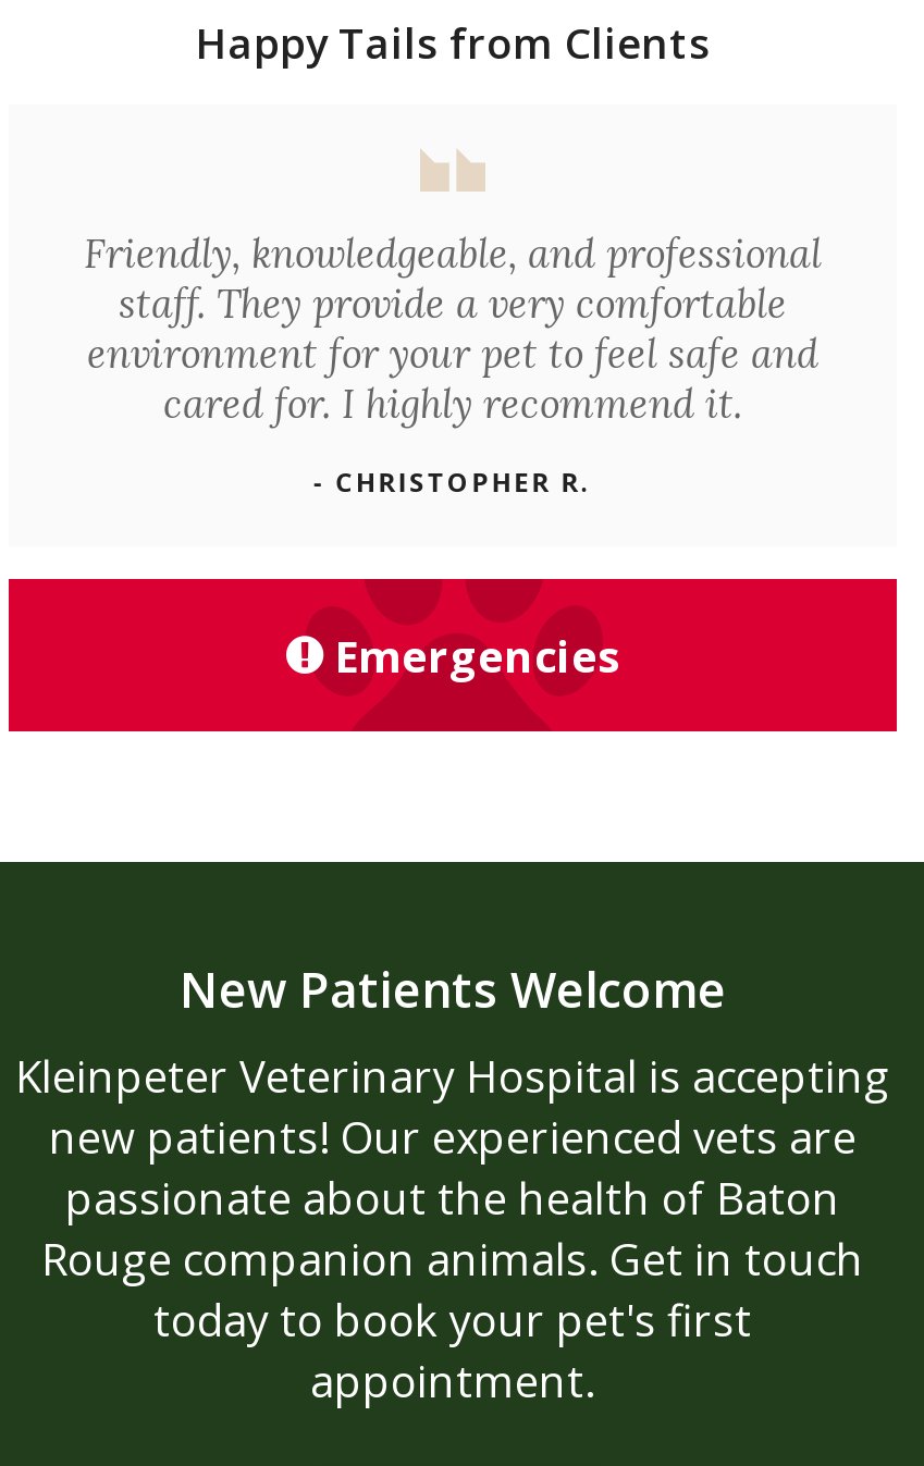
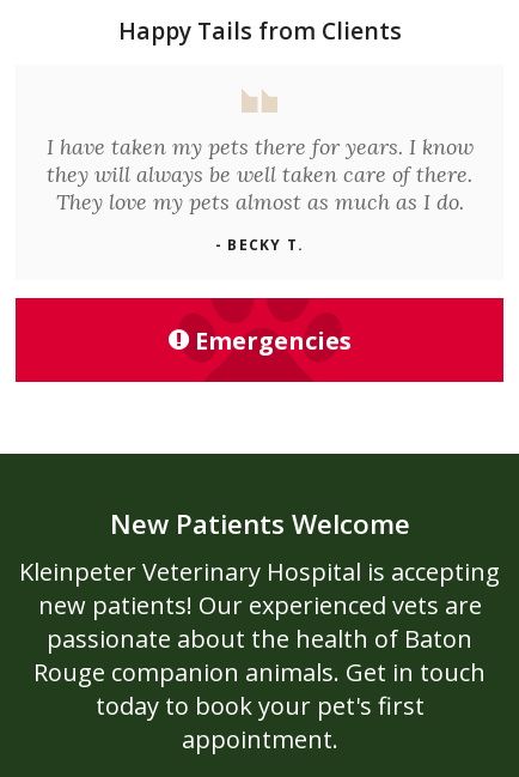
[84,228,822,429] Friendly, knowledgeable, and professional | staff. They provide a very comfortable | environment for your pet to feel safe and | cared for. I highly recommend it. -> [46,133,473,215] I have taken my pets there for years. I know | they will always be well taken care of there. | They love my pets almost as much as I do.
[313,463,592,500] - CHRISTOPHER R. -> [215,235,304,255] - BECKY T.

